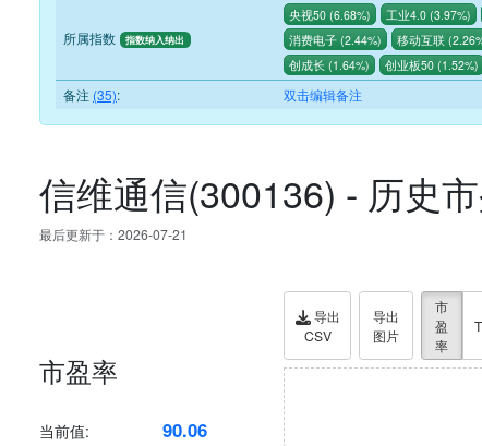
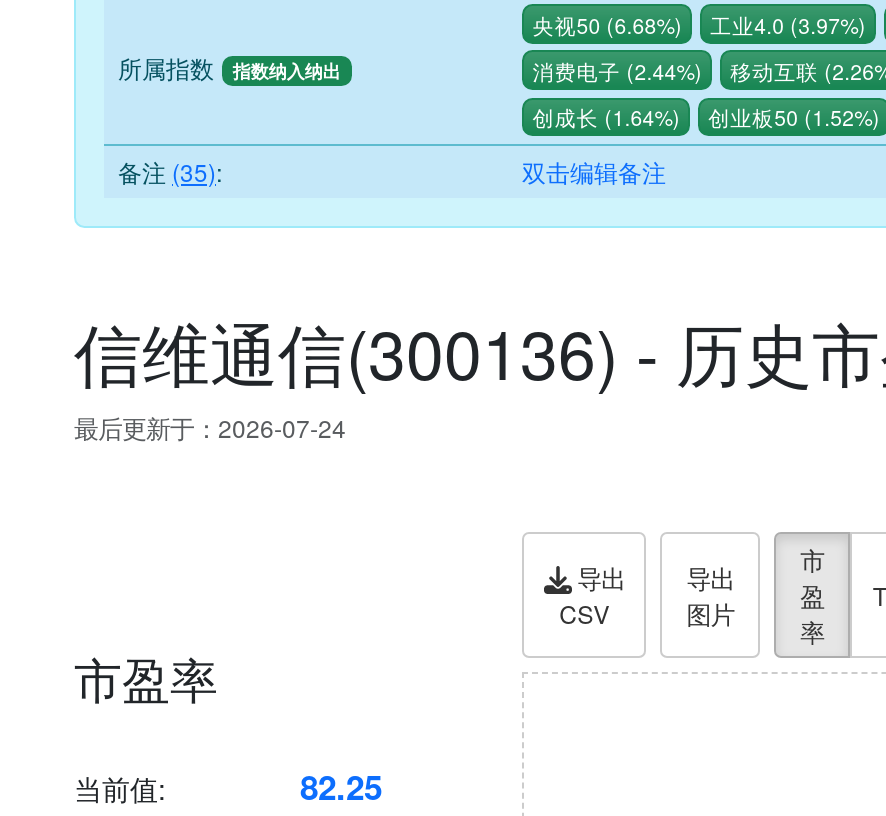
[39,225,188,243] 最后更新于：2026-07-21 -> [74,410,346,444] 最后更新于：2026-07-24
[162,416,207,443] 90.06 -> [300,762,382,810] 82.25

